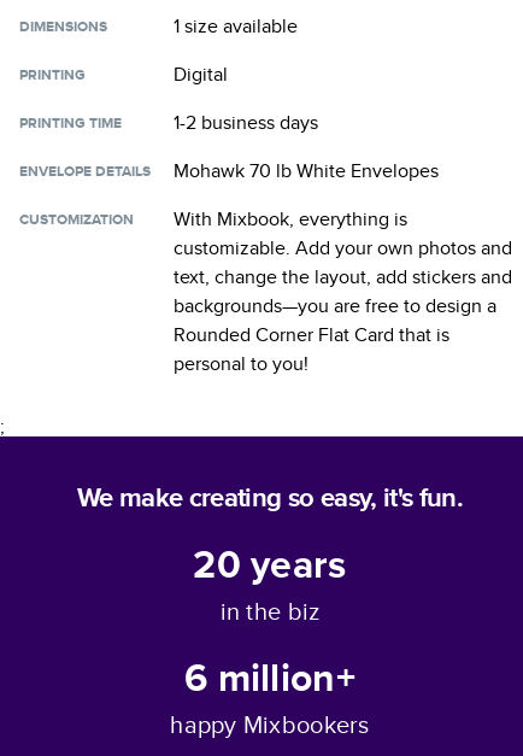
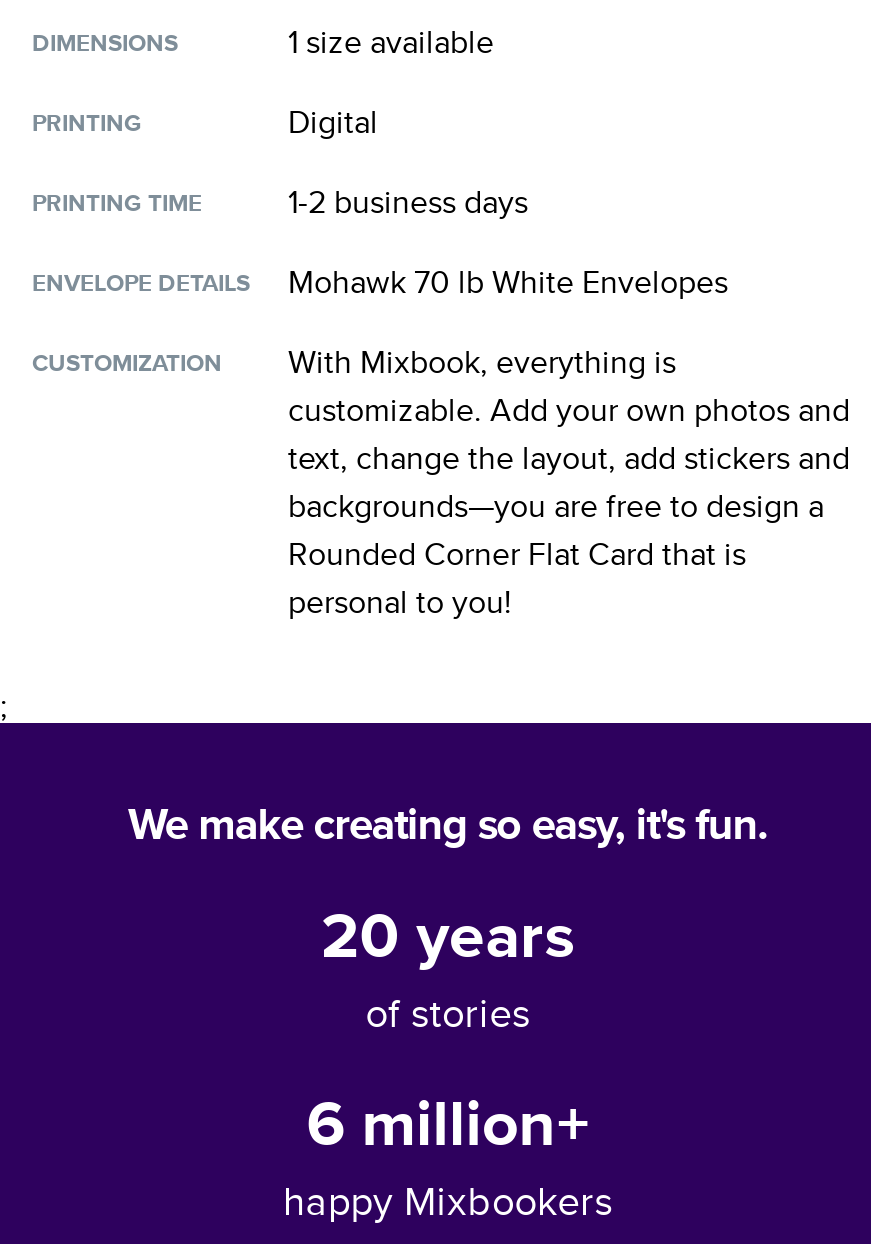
[220,593,320,628] in the biz -> [365,983,531,1041] of stories

